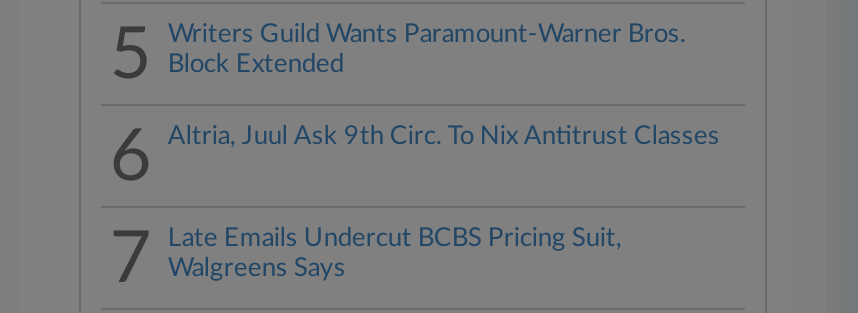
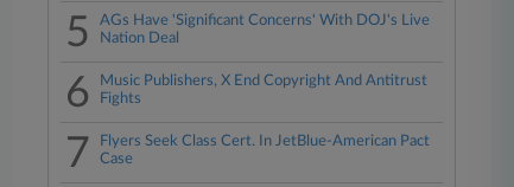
[168,22,686,78] Writers Guild Wants Paramount-Warner Bros. | Block Extended -> [100,13,430,46] AGs Have 'Significant Concerns' With DOJ's Live | Nation Deal
[168,124,720,150] Altria, Juul Ask 9th Circ. To Nix Antitrust Classes -> [100,73,428,107] Music Publishers, X End Copyright And Antitrust | Fights
[168,226,622,282] Late Emails Undercut BCBS Pricing Suit, | Walgreens Says -> [100,134,430,167] Flyers Seek Class Cert. In JetBlue-American Pact | Case

